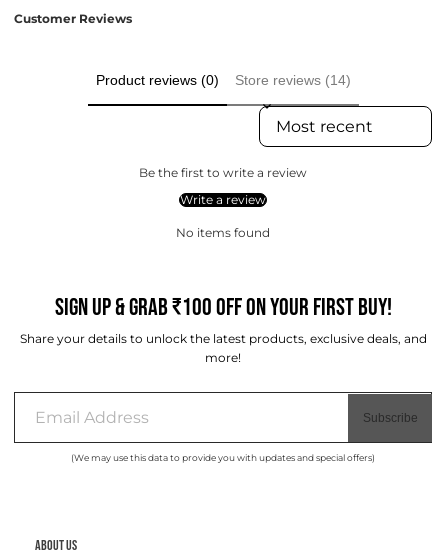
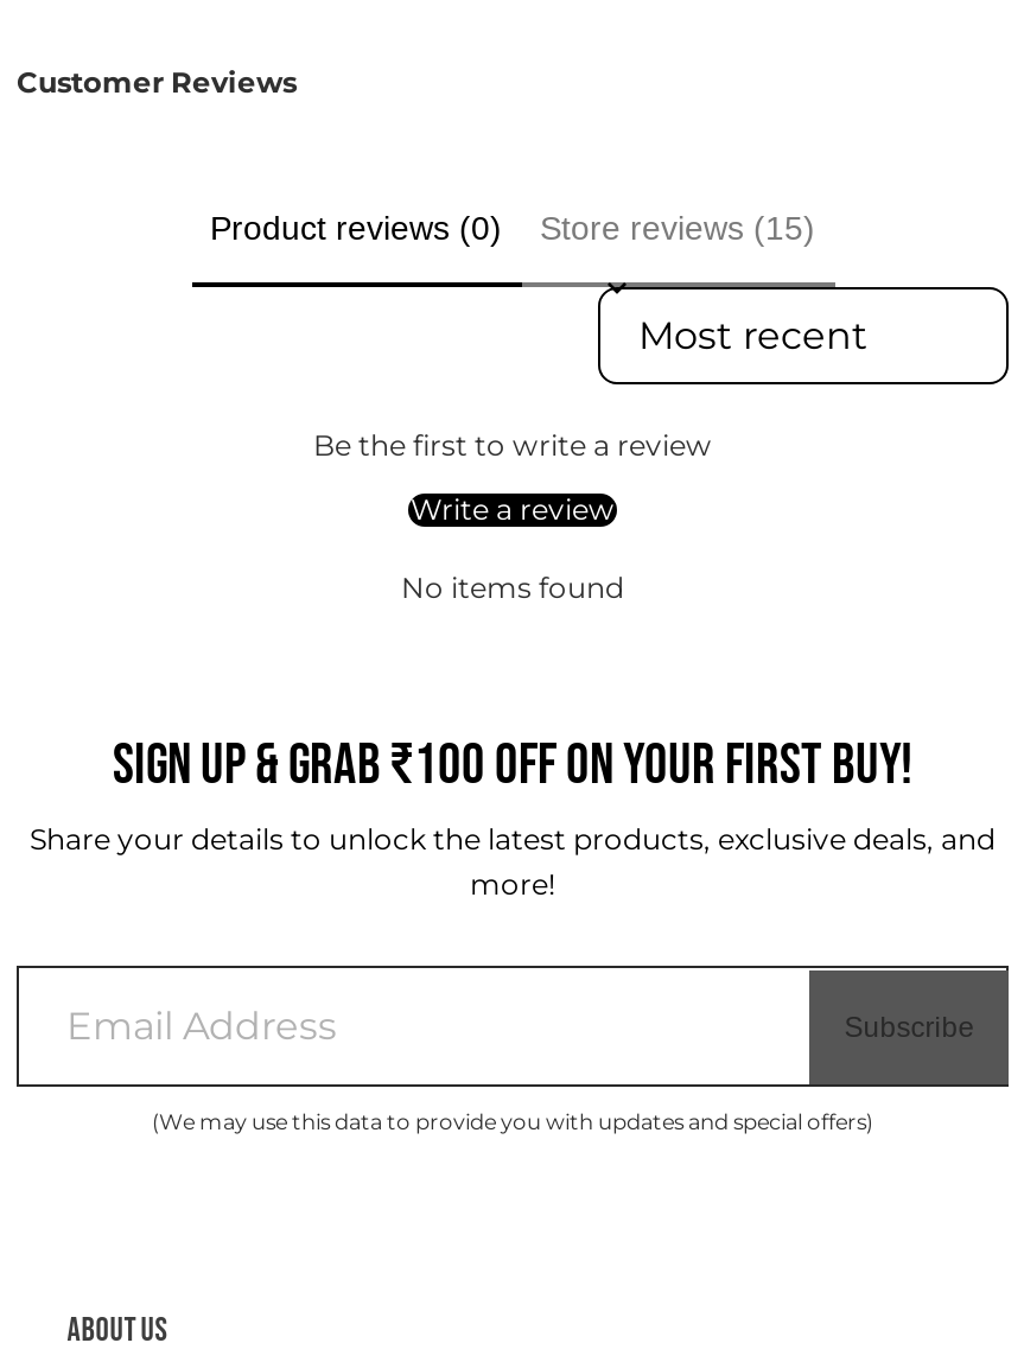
[234,72,350,88] Store reviews (14) -> [540,209,815,247] Store reviews (15)

